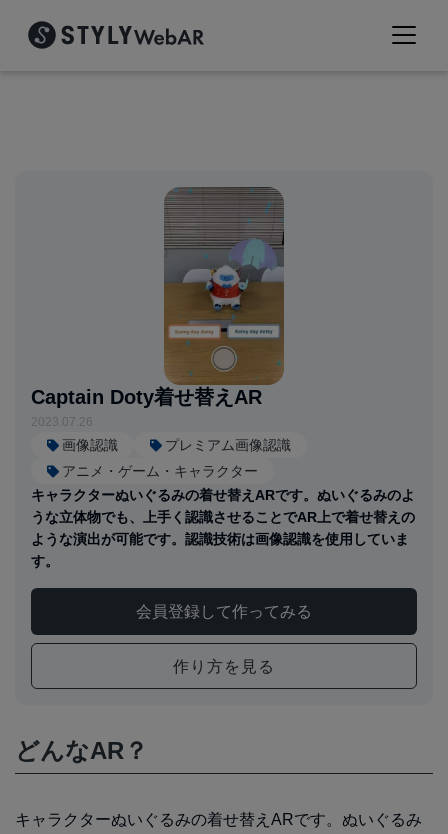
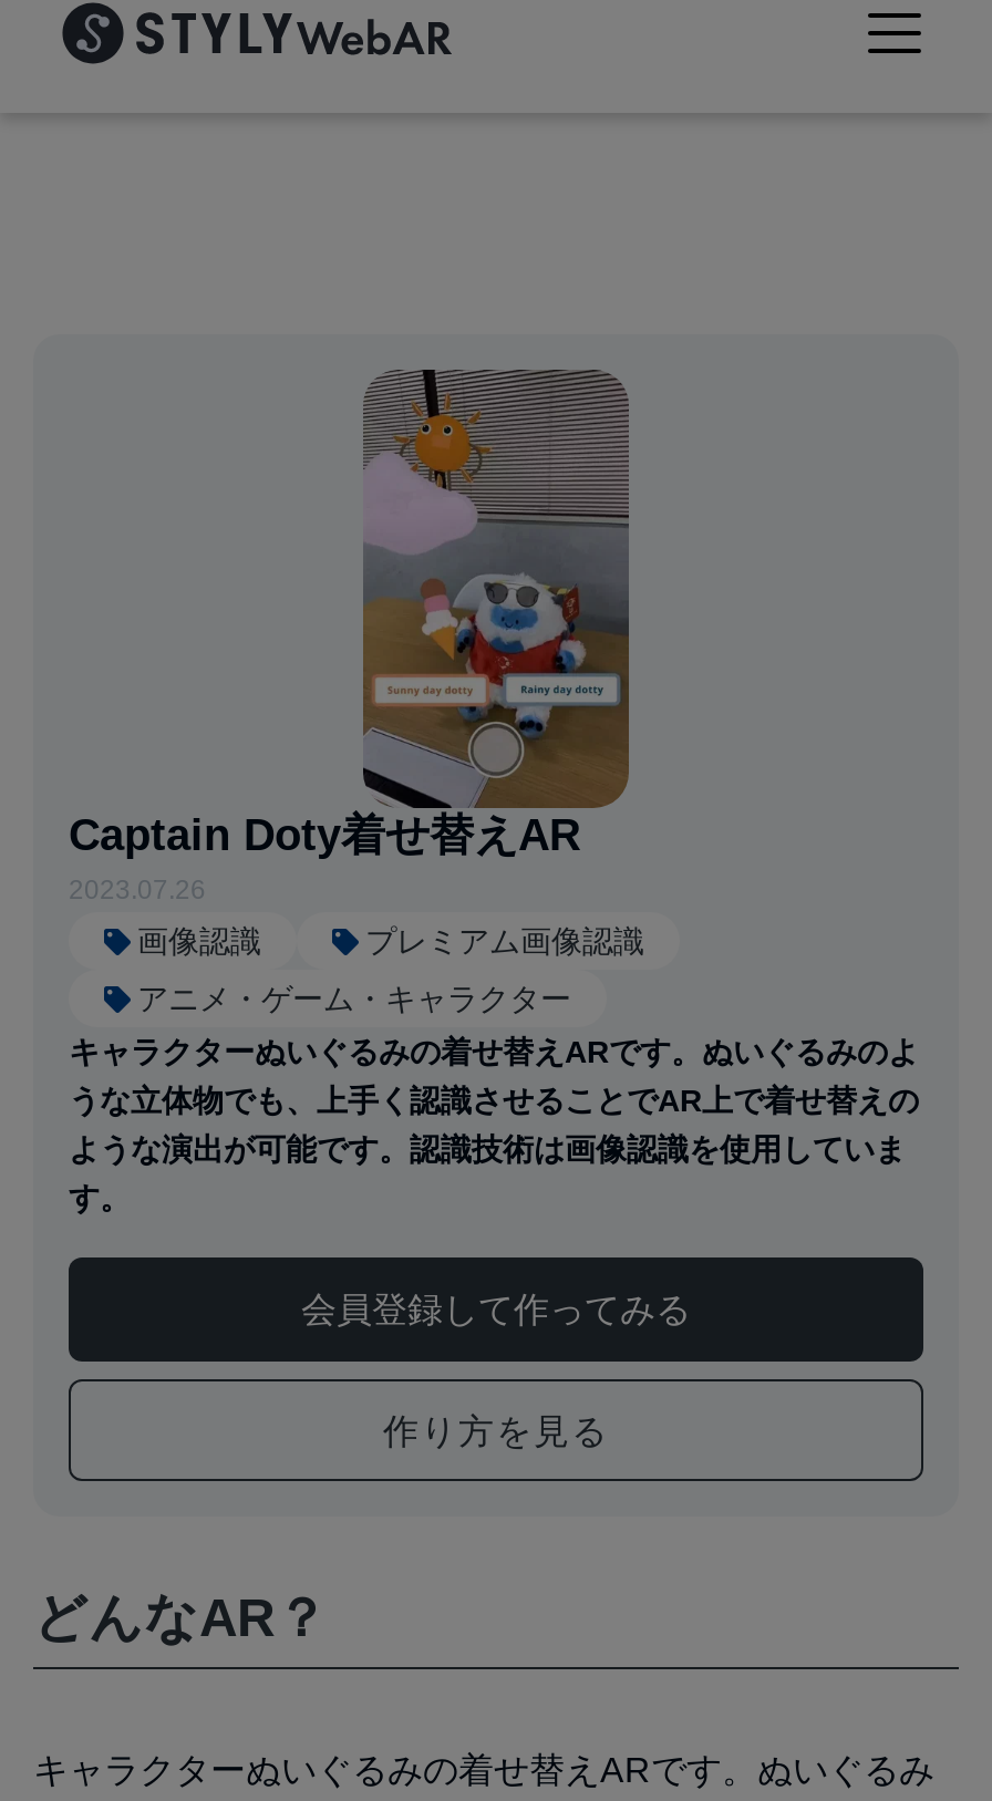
[163,188,284,383] [image] -> [361,370,629,804] [image]

